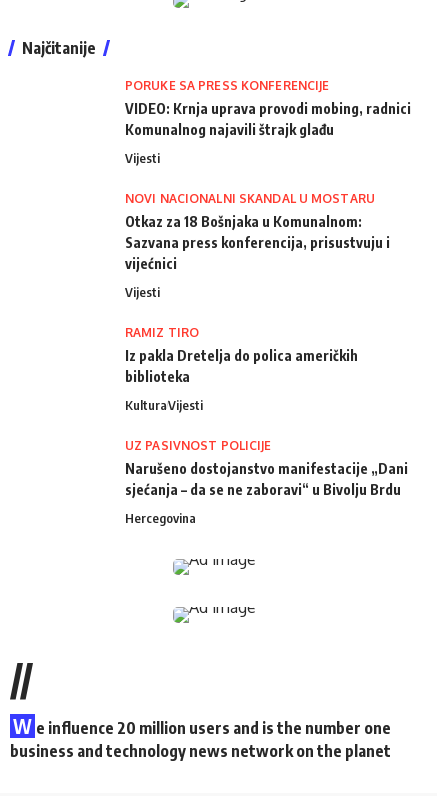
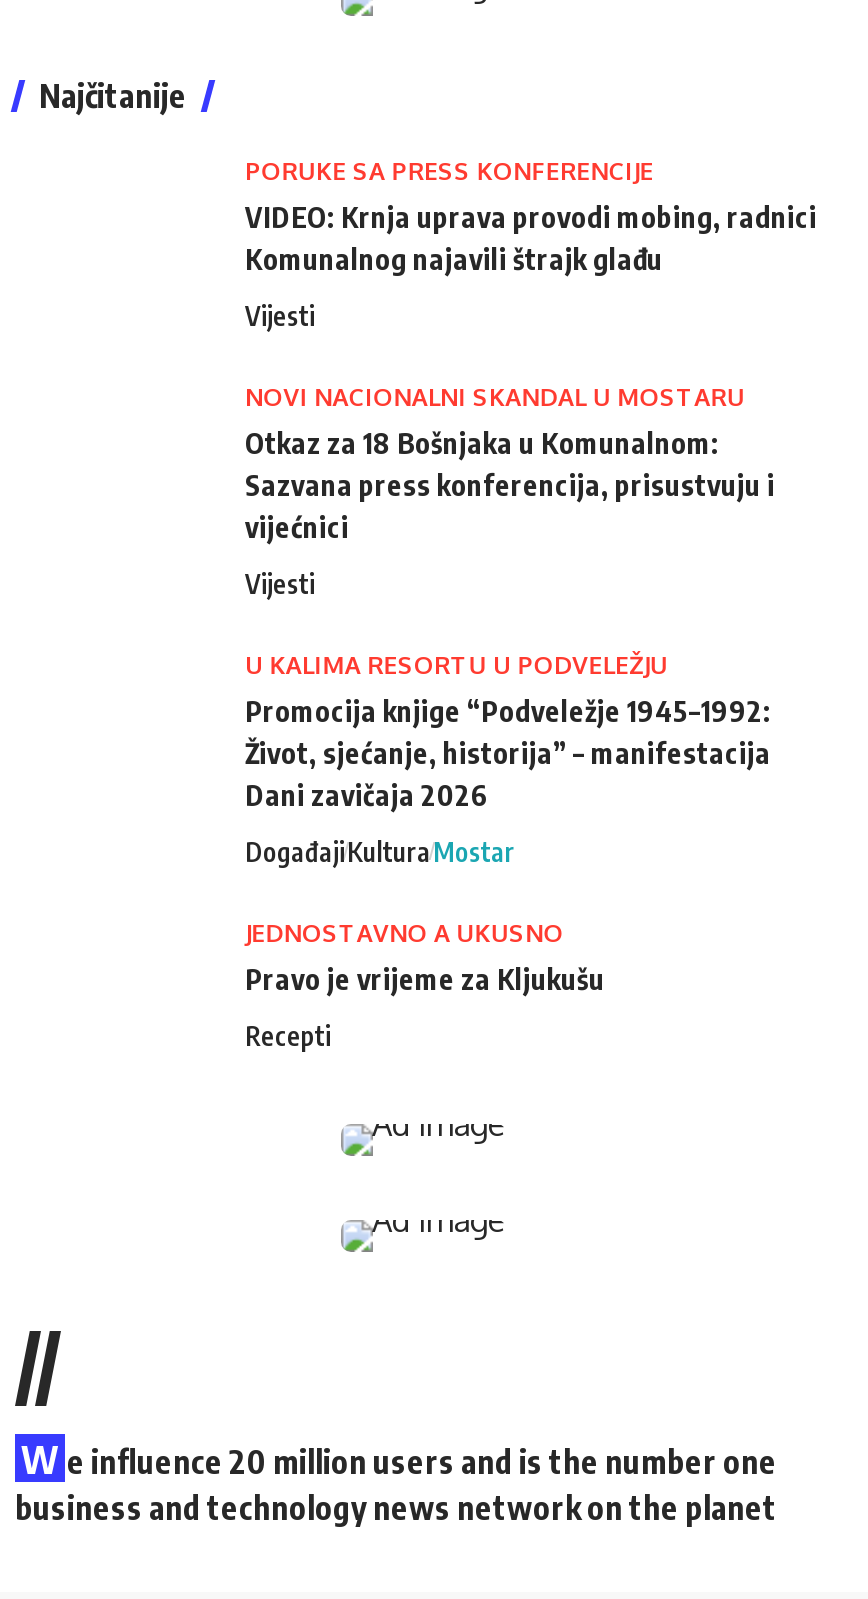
[125,325,358,385] RAMIZ TIRO | Iz pakla Dretelja do polica američkih | biblioteka -> [245,649,771,811] U KALIMA RESORTU U PODVELEŽJU | Promocija knjige “Podveležje 1945–1992: | Život, sjećanje, historija” – manifestacija | Dani zavičaja 2026
[125,397,203,413] KulturaVijesti -> [245,835,515,867] DogađajiKultura Mostar
[125,438,408,498] UZ PASIVNOST POLICIJE | Narušeno dostojanstvo manifestacije „Dani | sjećanja – da se ne zaboravi“ u Bivolju Brdu -> [245,917,605,995] JEDNOSTAVNO A UKUSNO | Pravo je vrijeme za Kljukušu
[125,510,196,526] Hercegovina -> [245,1019,331,1051] Recepti

